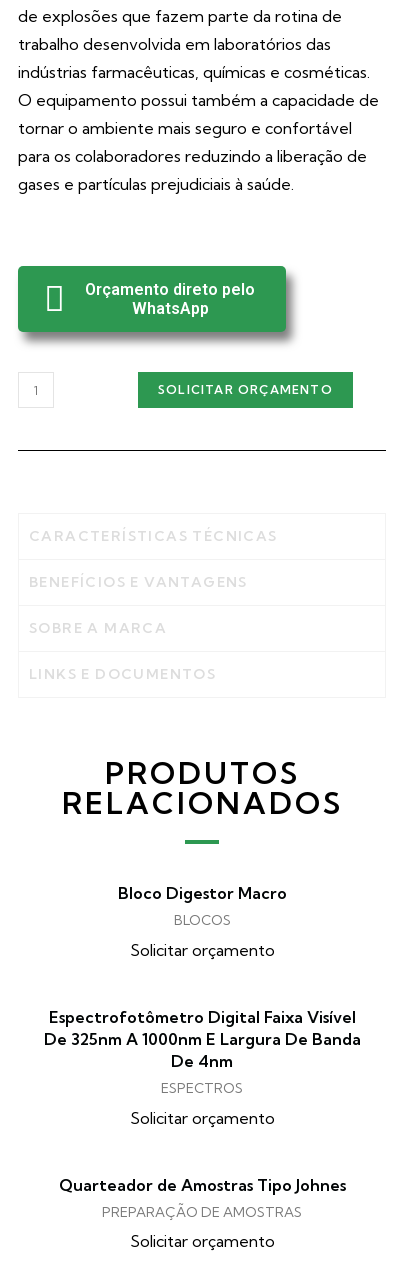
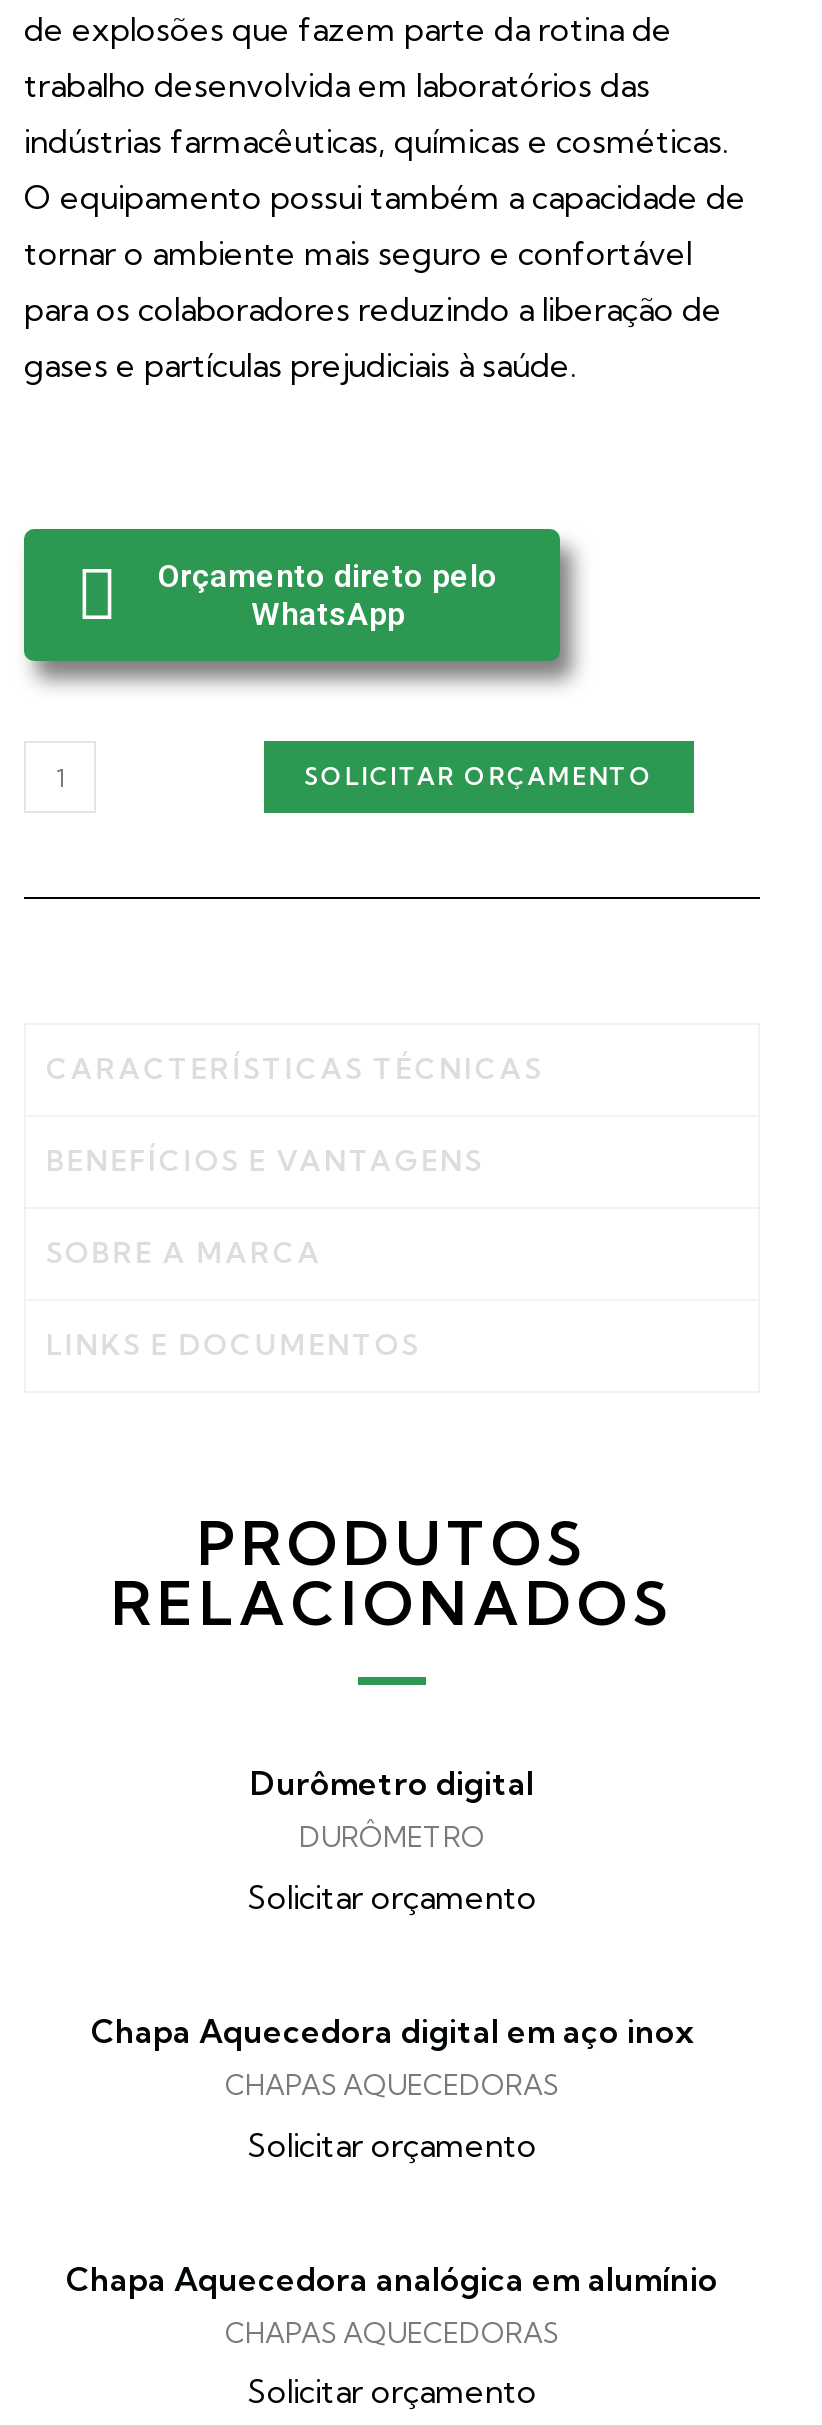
[117,883,286,928] Bloco Digestor Macro | BLOCOS -> [250,1763,534,1853] Durômetro digital | DURÔMETRO
[43,1007,360,1096] Espectrofotômetro Digital Faixa Visível | De 325nm A 1000nm E Largura De Banda | De 4nm | ESPECTROS -> [91,2011,693,2101] Chapa Aquecedora digital em aço inox | CHAPAS AQUECEDORAS
[58,1175,345,1220] Quarteador de Amostras Tipo Johnes | PREPARAÇÃO DE AMOSTRAS -> [66,2258,718,2348] Chapa Aquecedora analógica em alumínio | CHAPAS AQUECEDORAS

